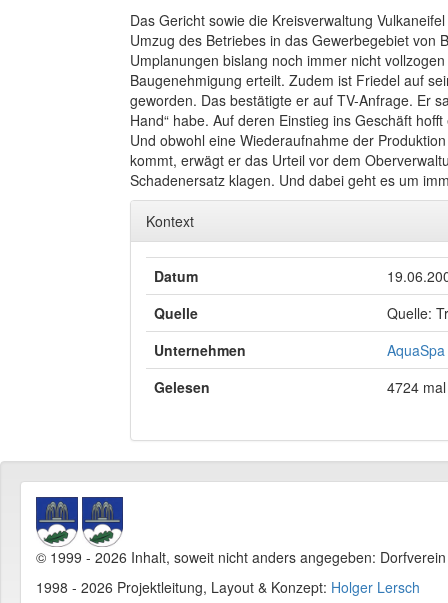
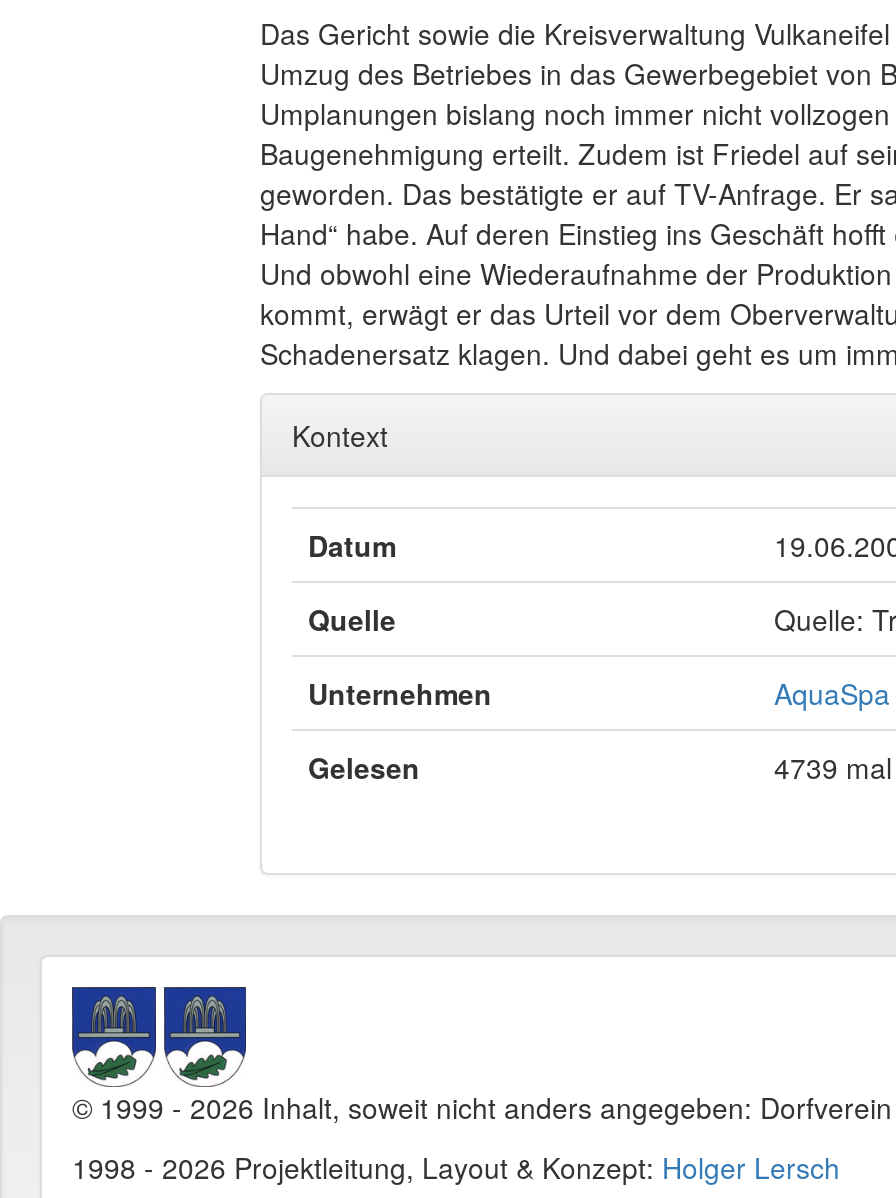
[387,377,446,397] 4724 mal -> [774,747,892,787] 4739 mal

